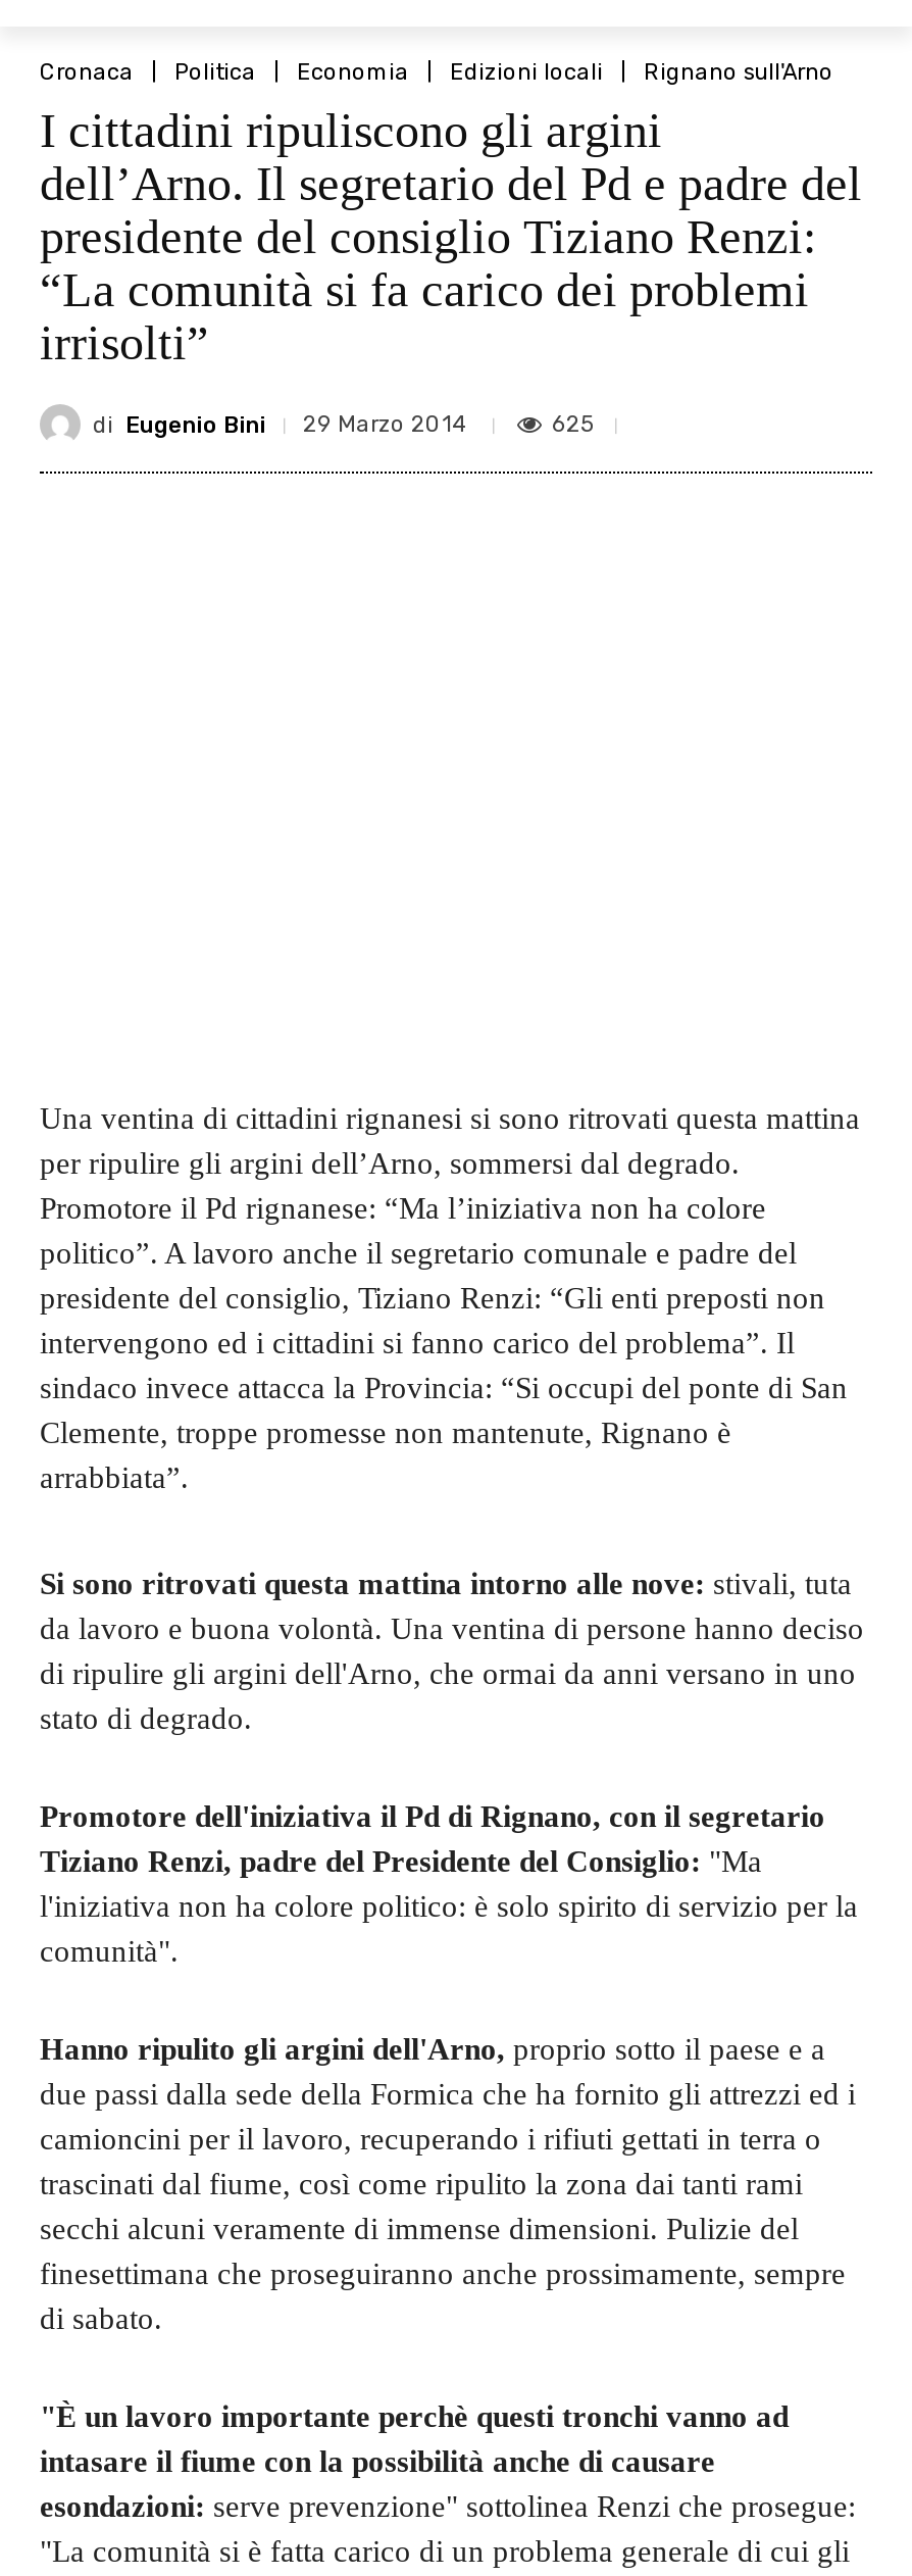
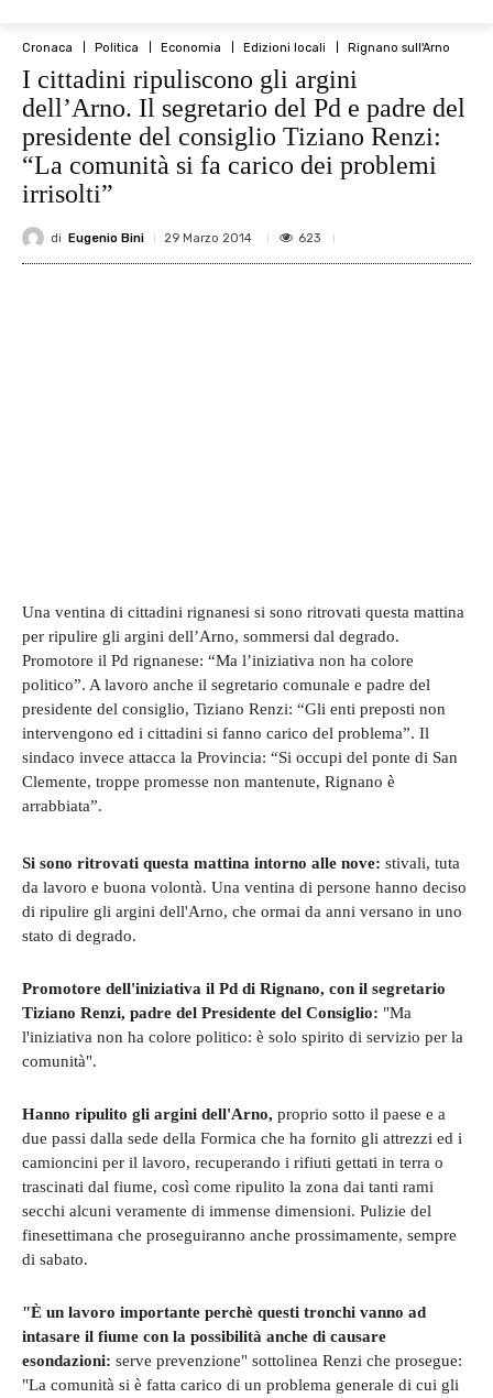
[552,412,593,438] 625 -> [298,231,320,245] 623

